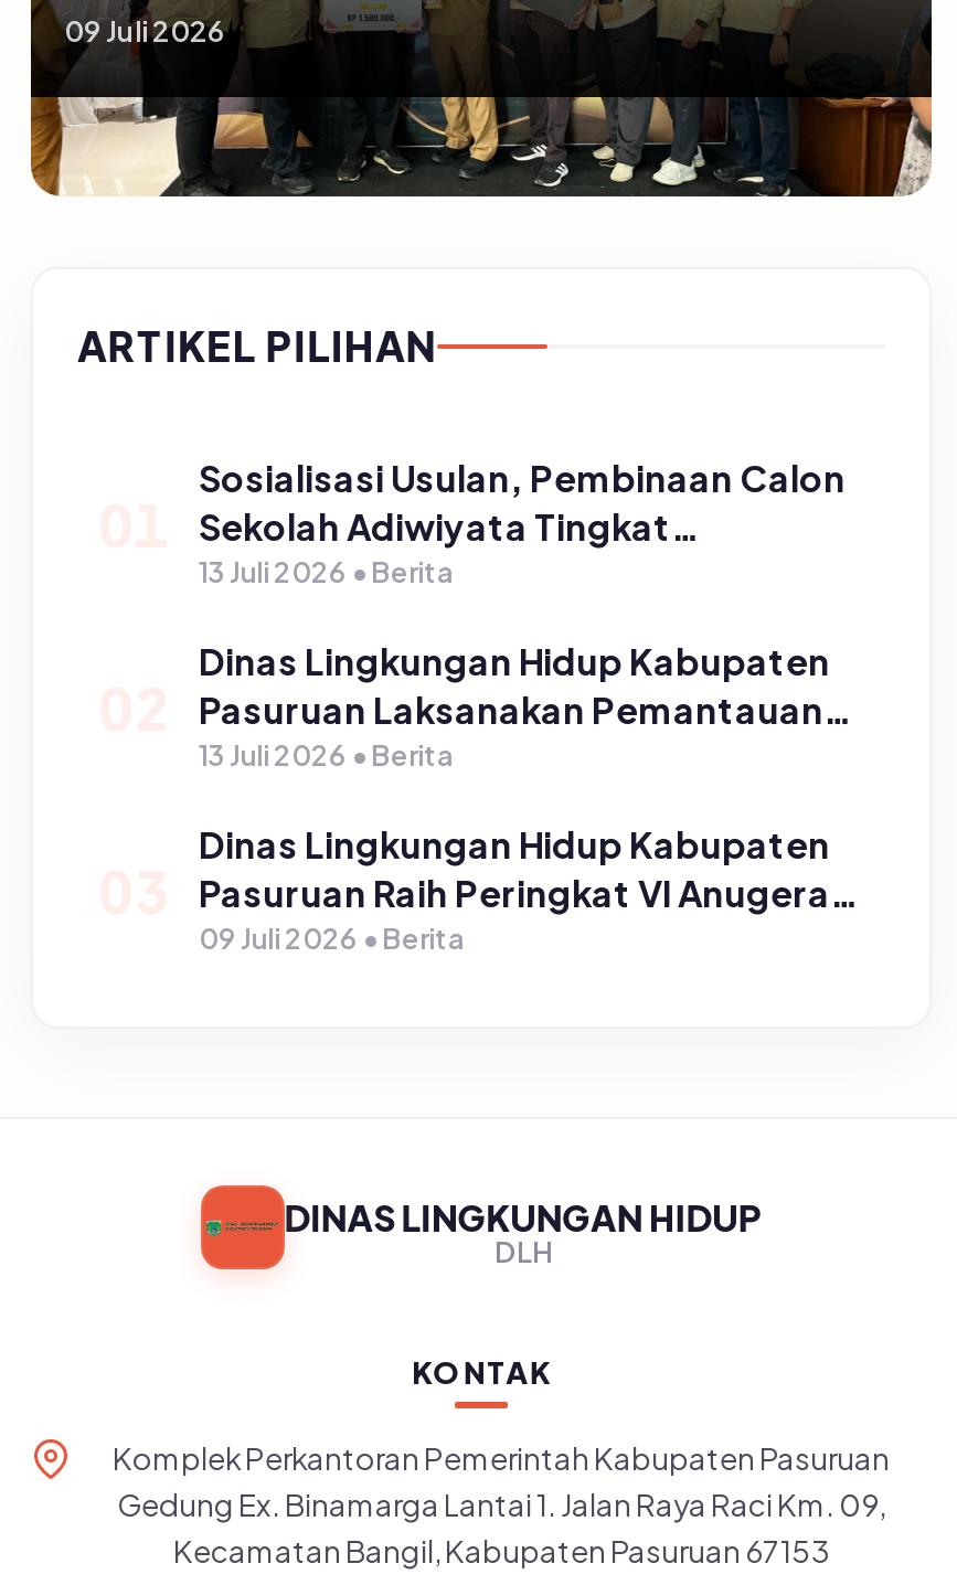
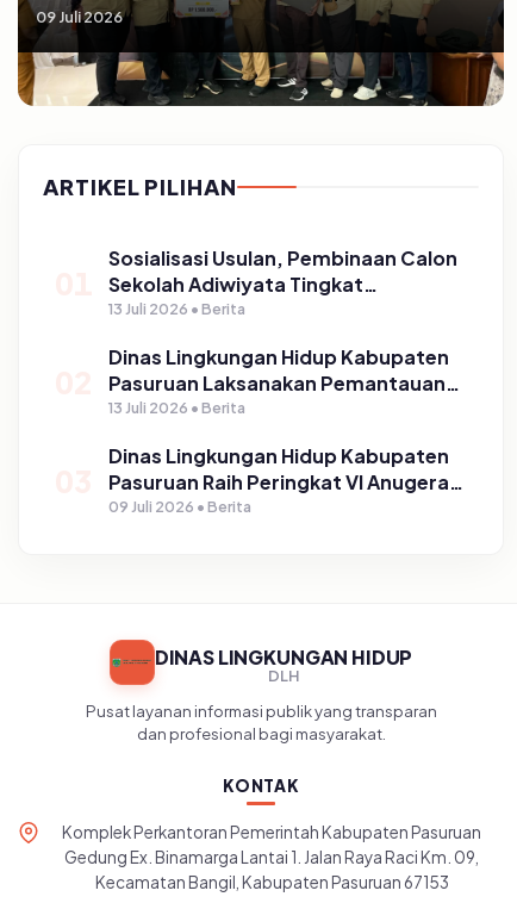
none -> [85,700,437,743] Pusat layanan informasi publik yang transparan | dan profesional bagi masyarakat.

